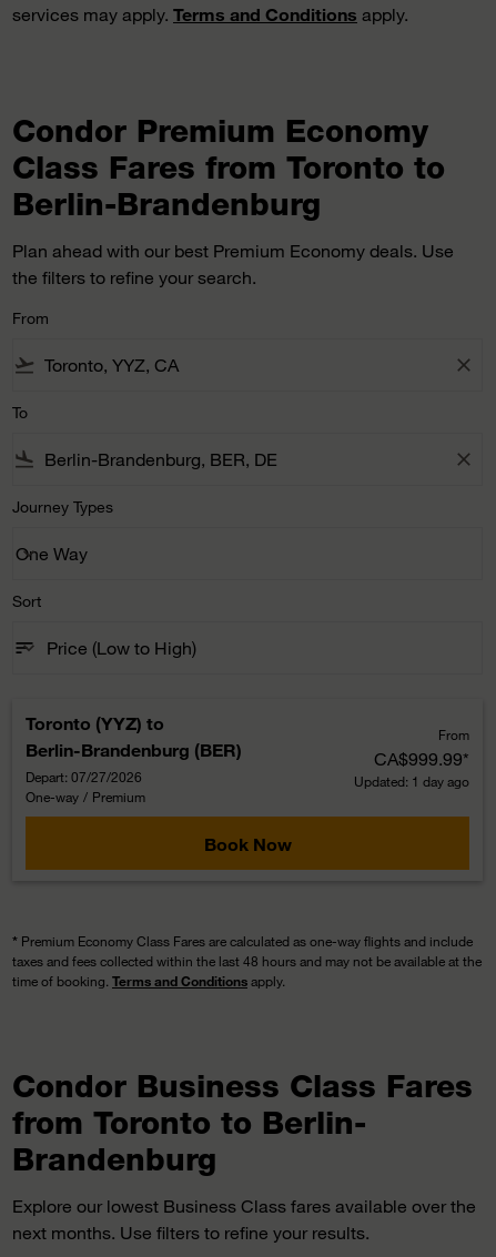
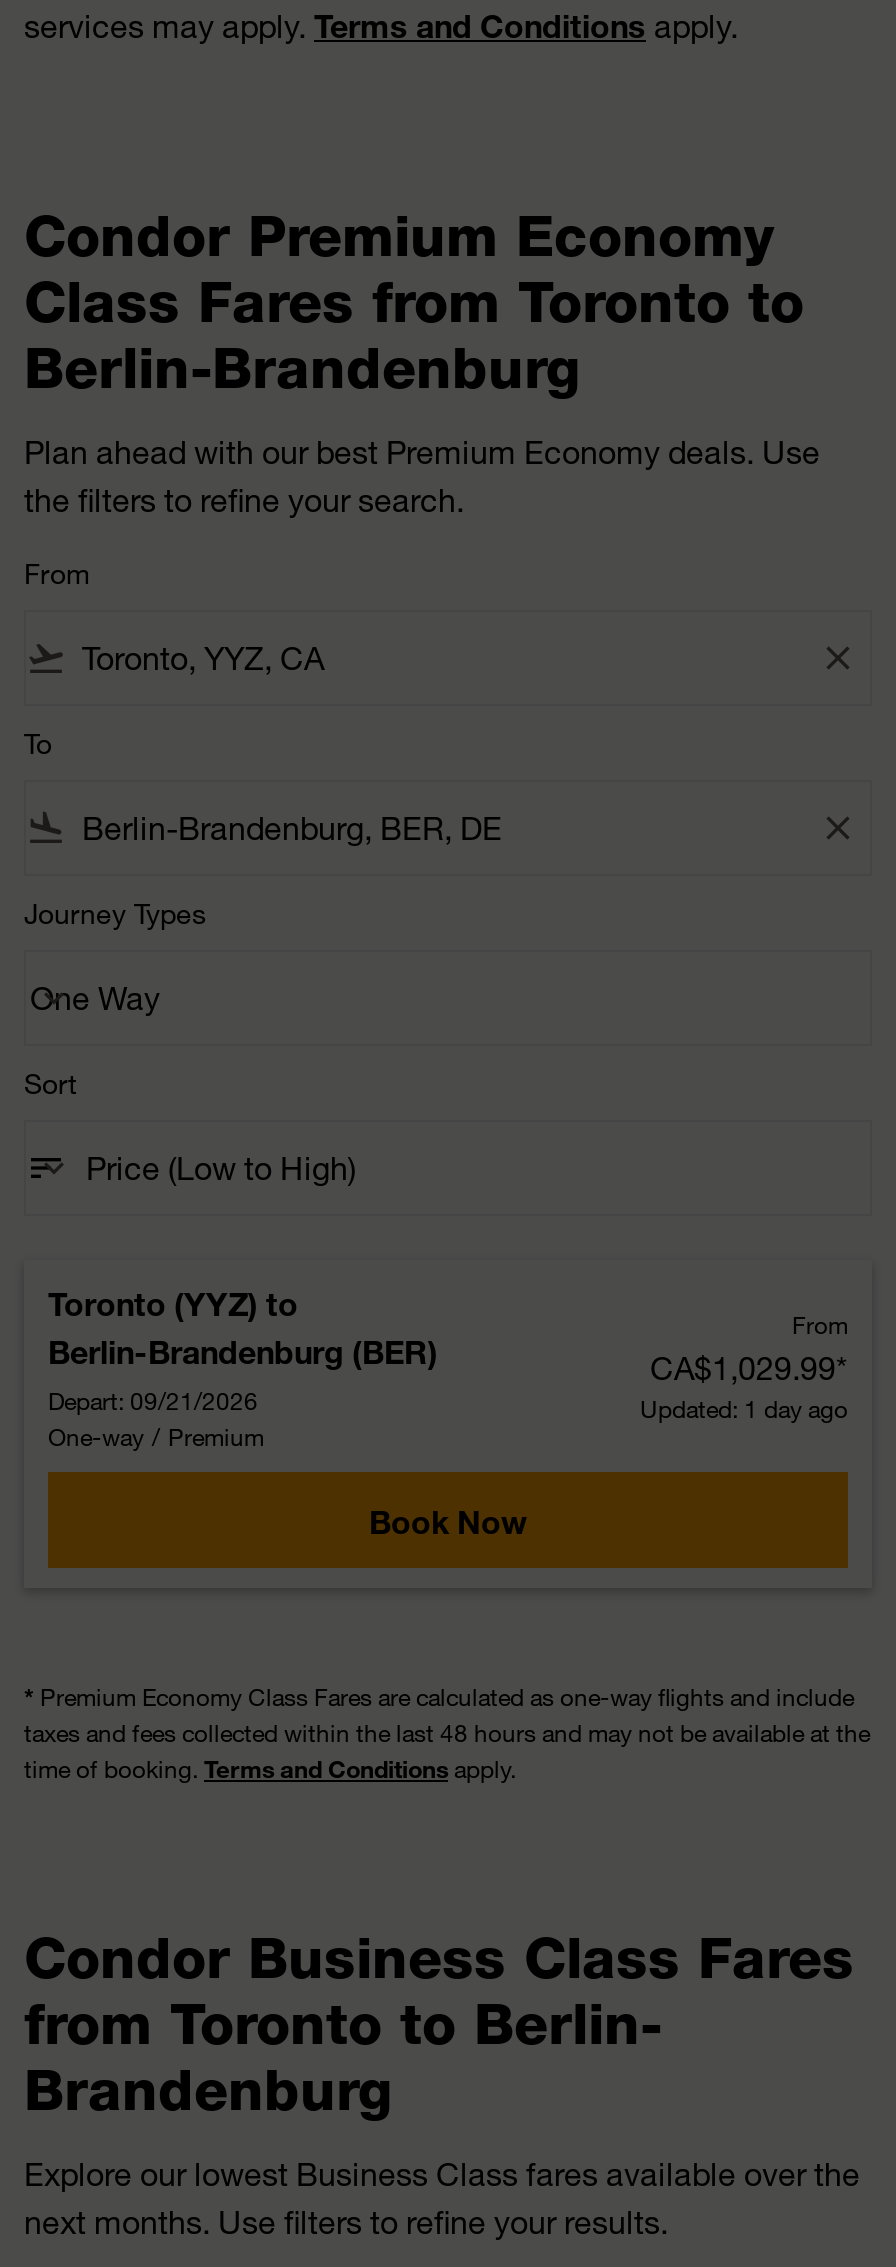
[374,748,469,769] CA$999.99* -> [650,1348,848,1386] CA$1,029.99*
[26,769,142,785] Depart: 07/27/2026 -> [48,1386,258,1416] Depart: 09/21/2026

